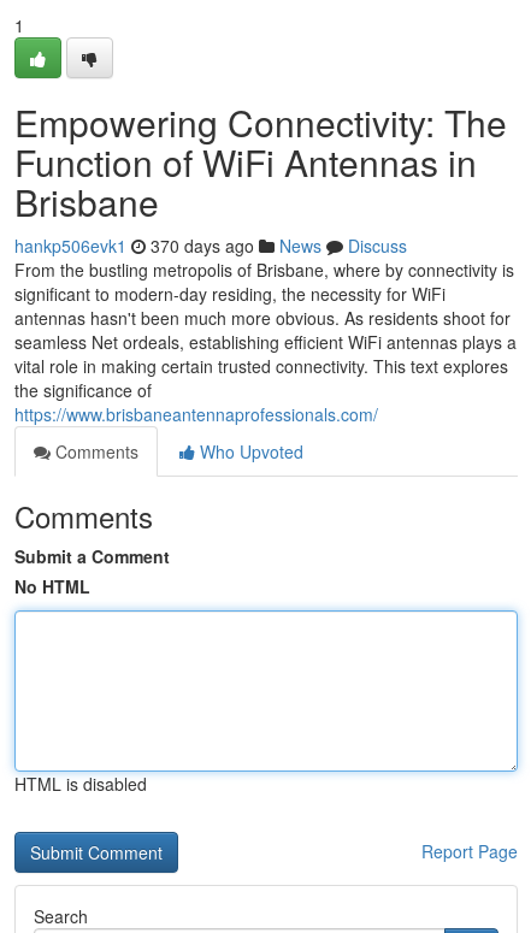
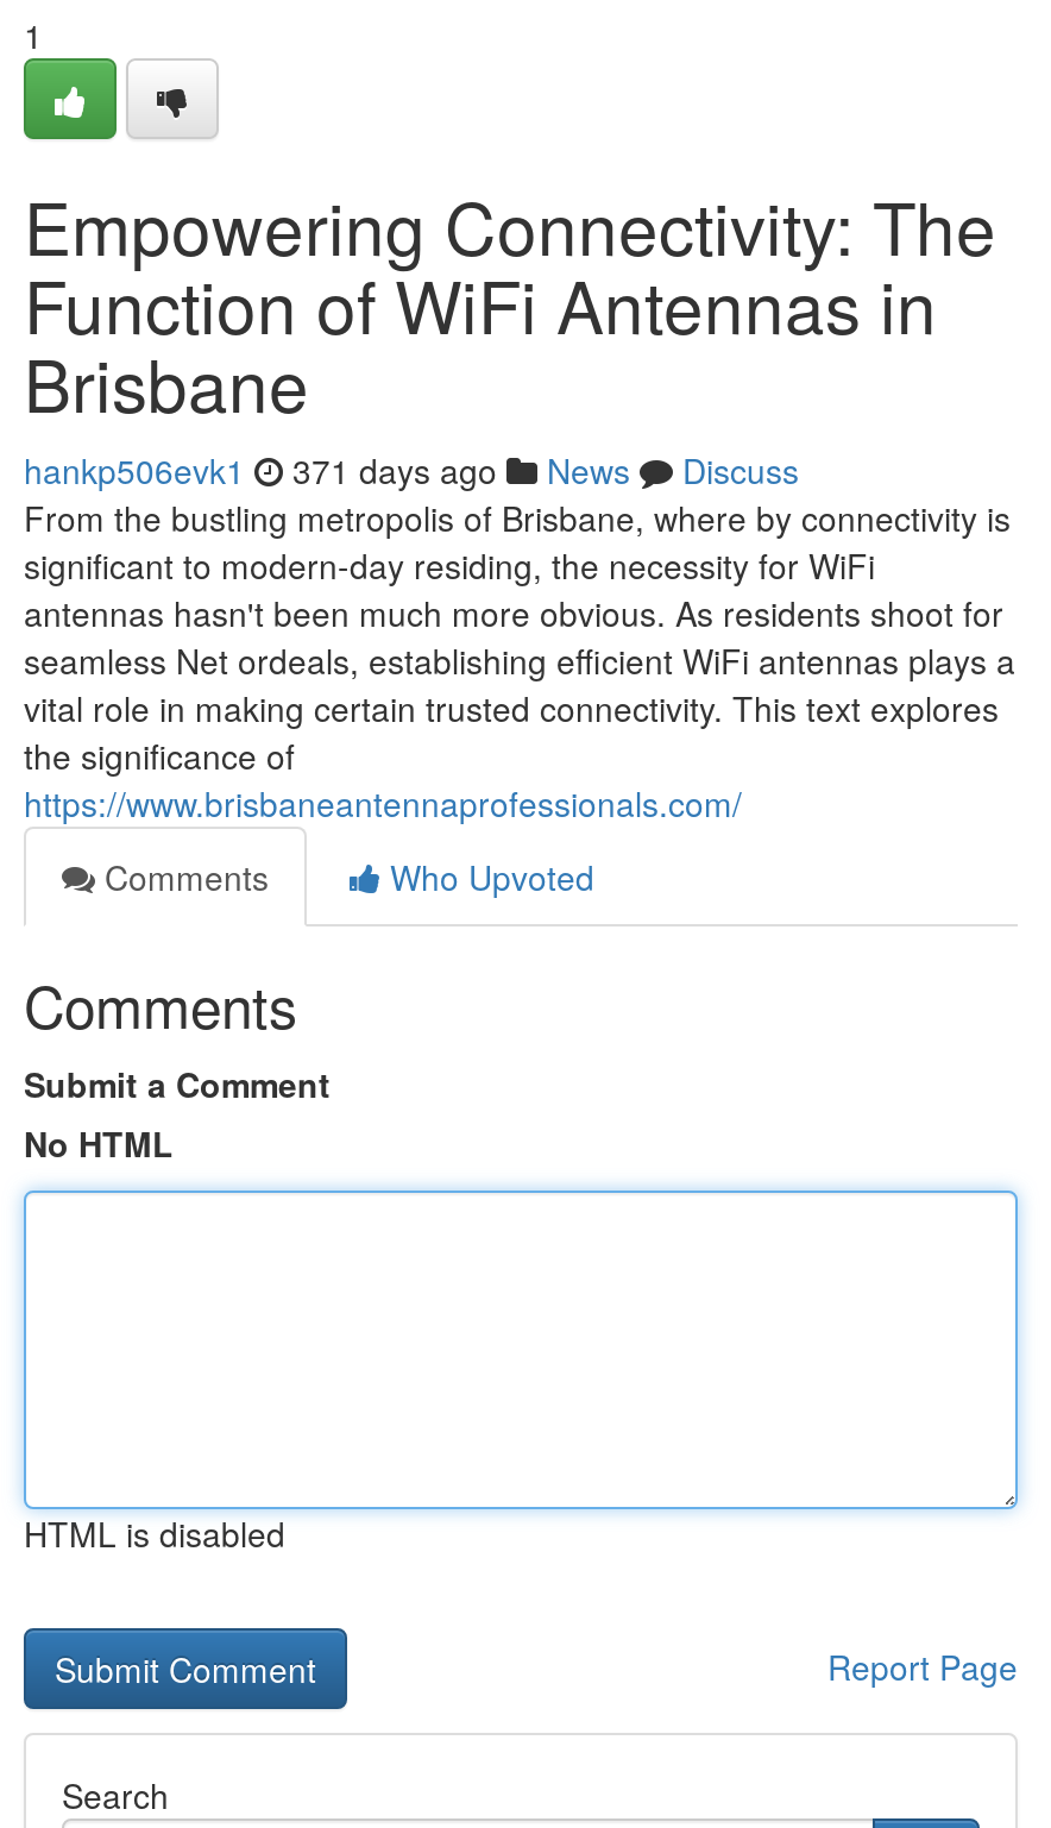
[14,234,407,258] hankp506evk1 370 days ago News Discuss -> [24,446,799,494] hankp506evk1 371 days ago News Discuss

